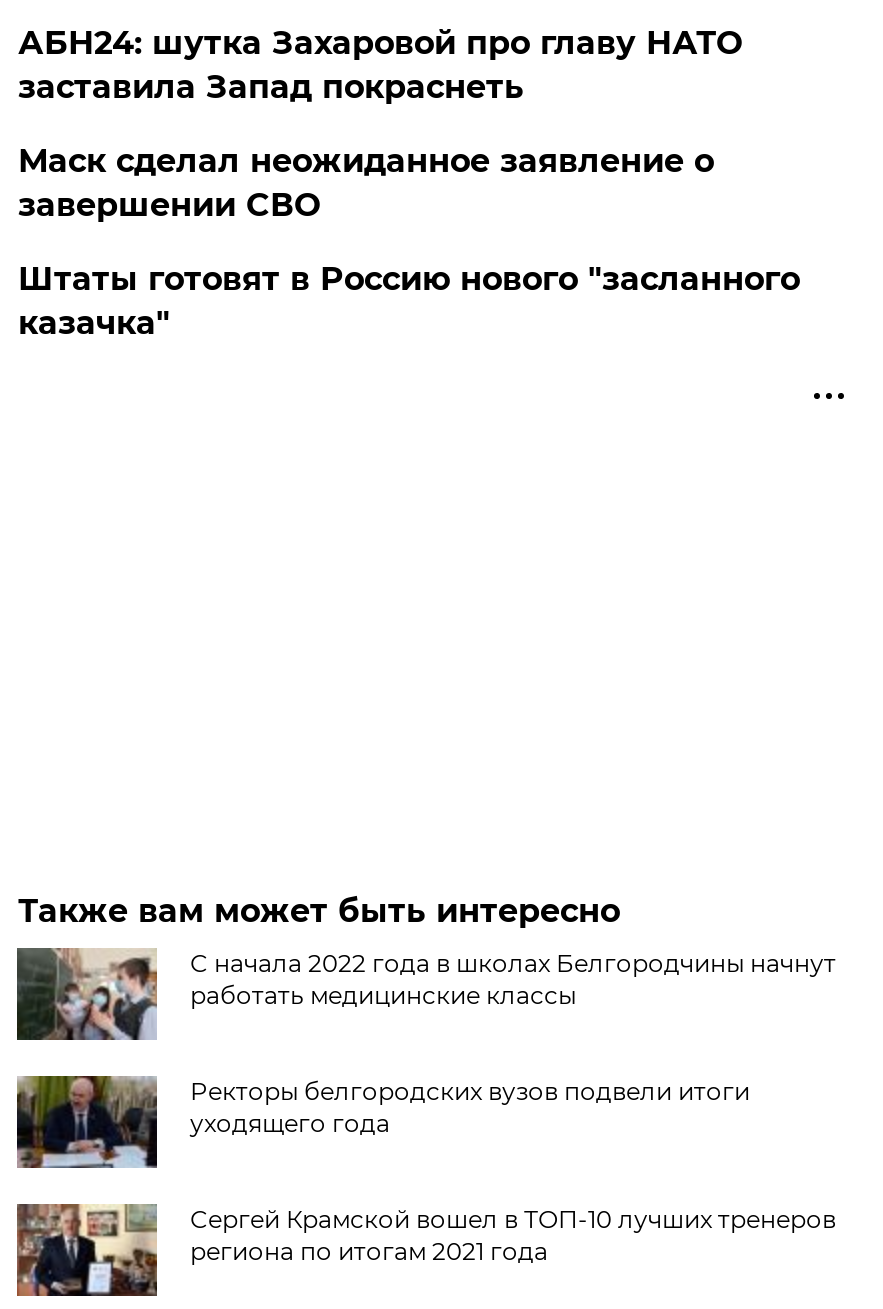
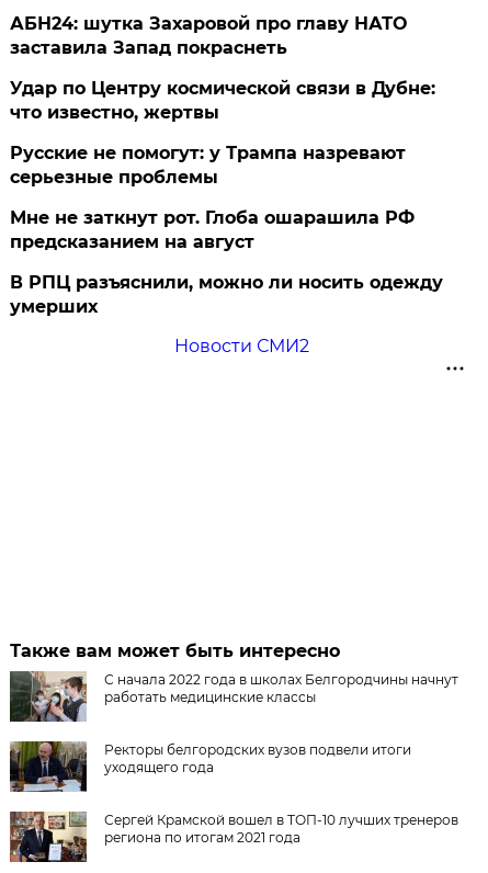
[18,142,800,342] Маск сделал неожиданное заявление о | завершении СВО | Штаты готовят в Россию нового "засланного | казачка" -> [10,78,443,356] Удар по Центру космической связи в Дубне: | что известно, жертвы | Русские не помогут: у Трампа назревают | серьезные проблемы | Мне не заткнут рот. Глоба ошарашила РФ | предсказанием на август | В РПЦ разъяснили, можно ли носить одежду | умерших | Новости СМИ2

